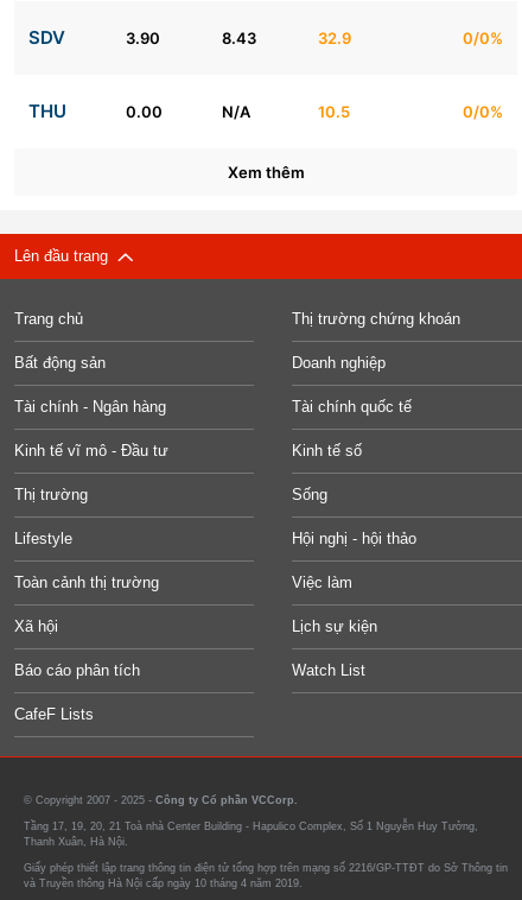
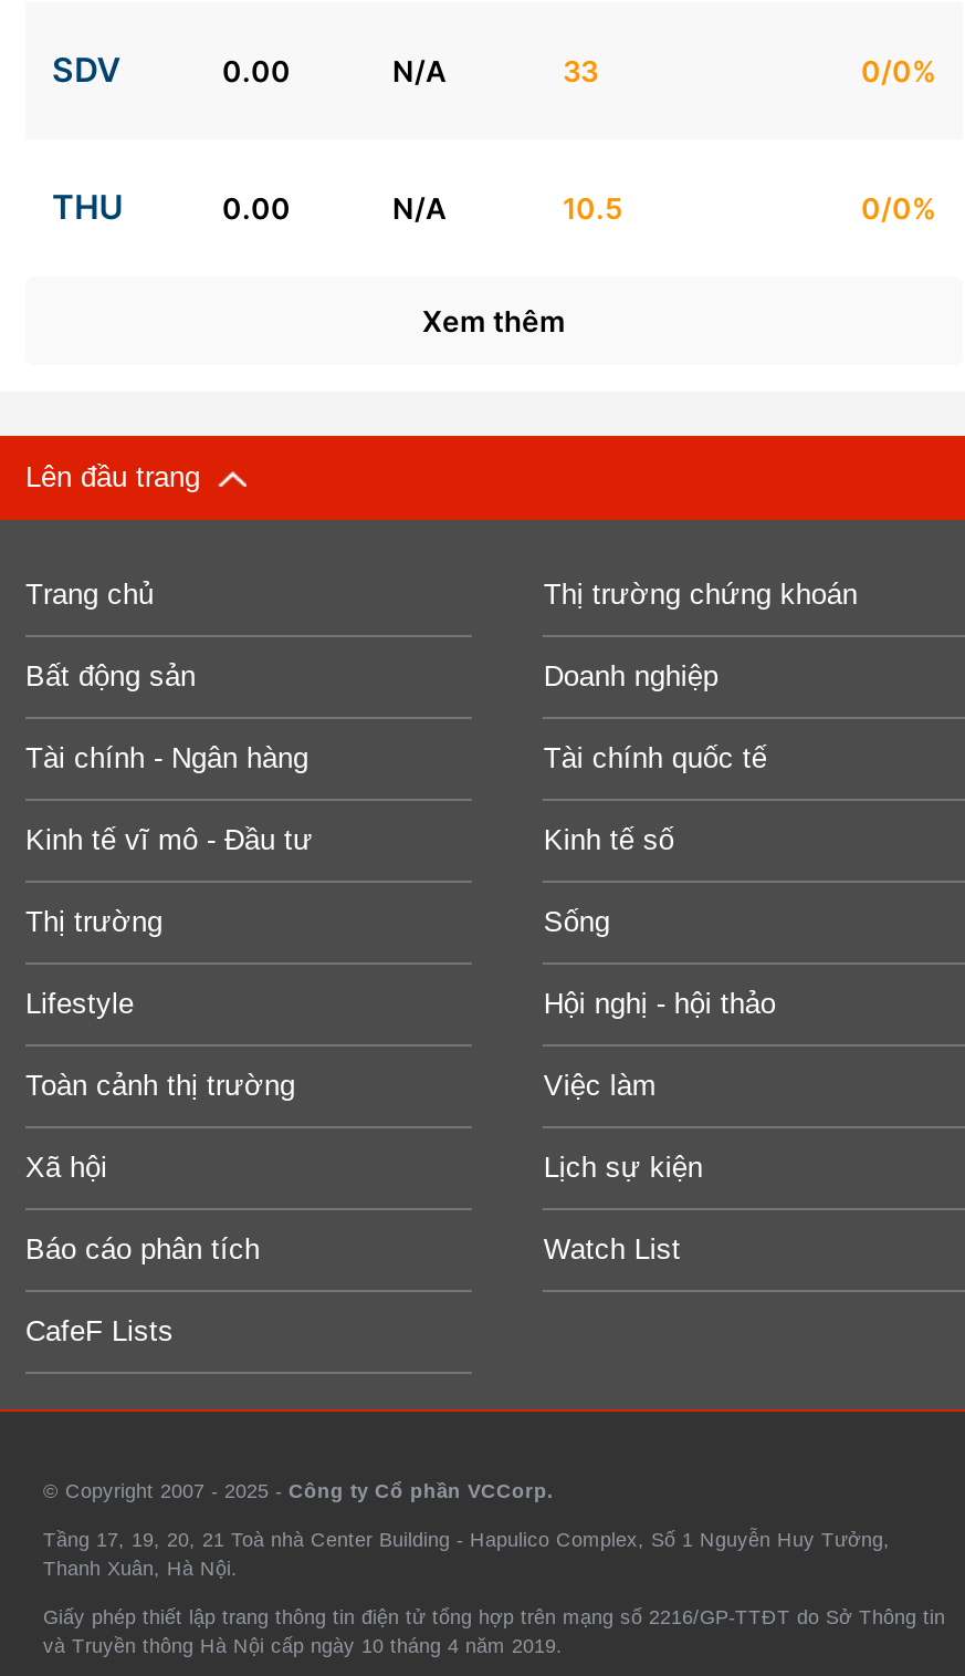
[126,28,351,47] 3.90 | 8.43 | 32.9 -> [222,52,598,88] 0.00 | N/A | 33

